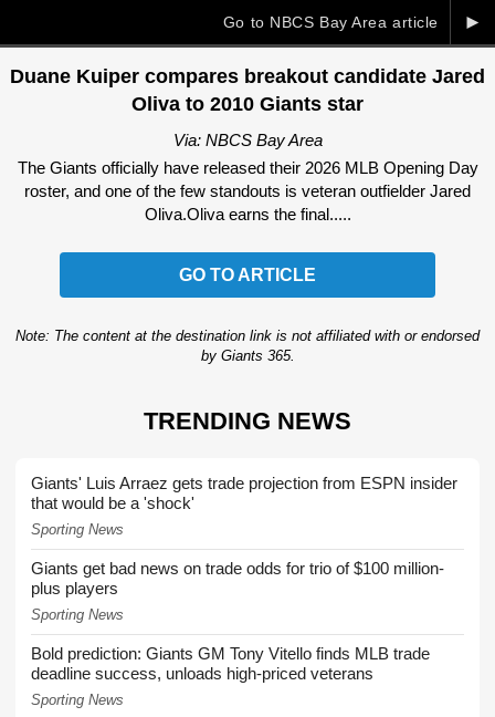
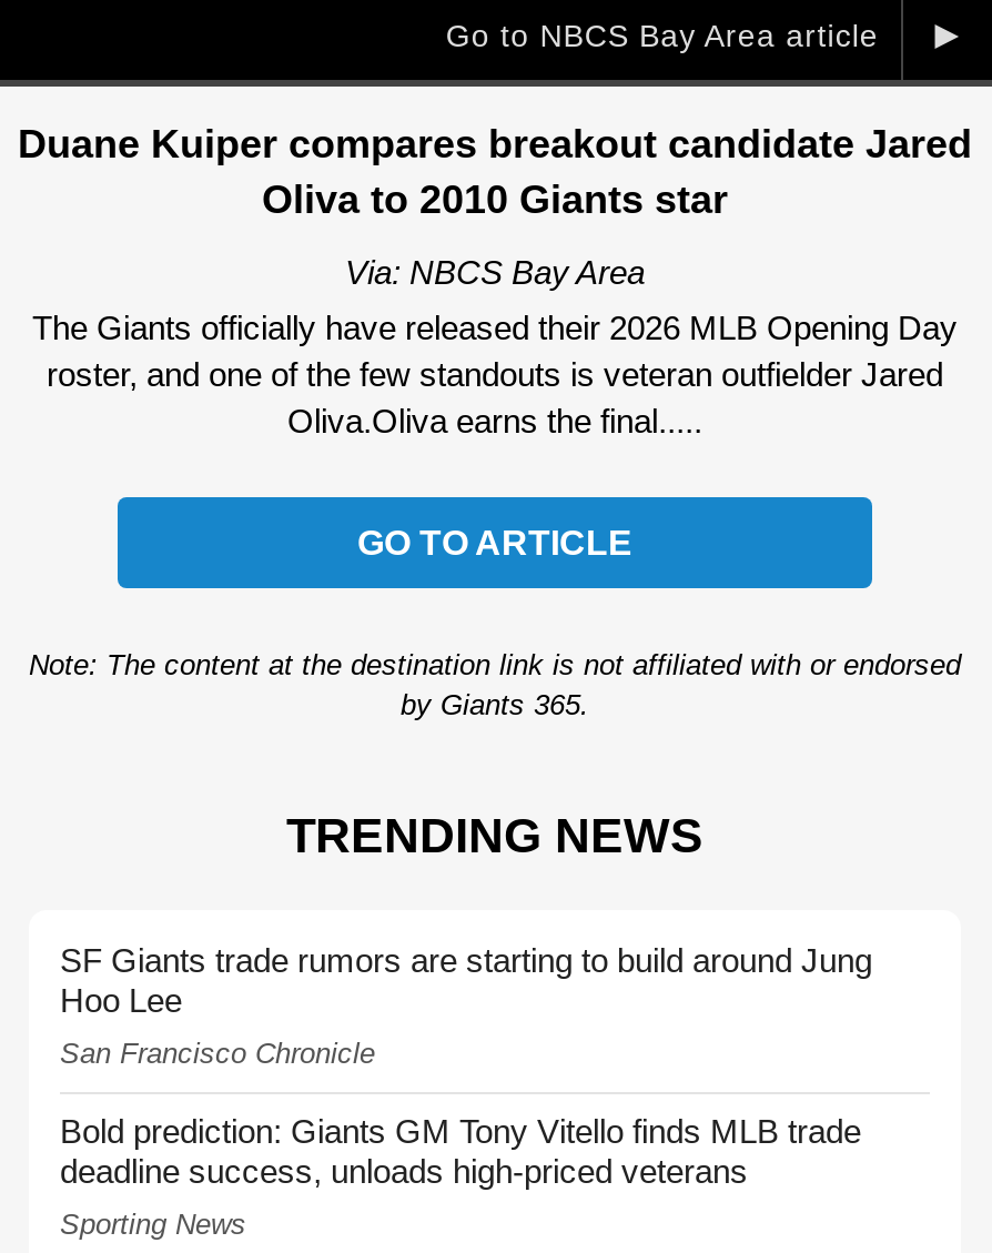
[31,473,457,623] Giants' Luis Arraez gets trade projection from ESPN insider | that would be a 'shock' | Sporting News | Giants get bad news on trade odds for trio of $100 million- | plus players | Sporting News -> [60,941,872,1069] SF Giants trade rumors are starting to build around Jung | Hoo Lee | San Francisco Chronicle

